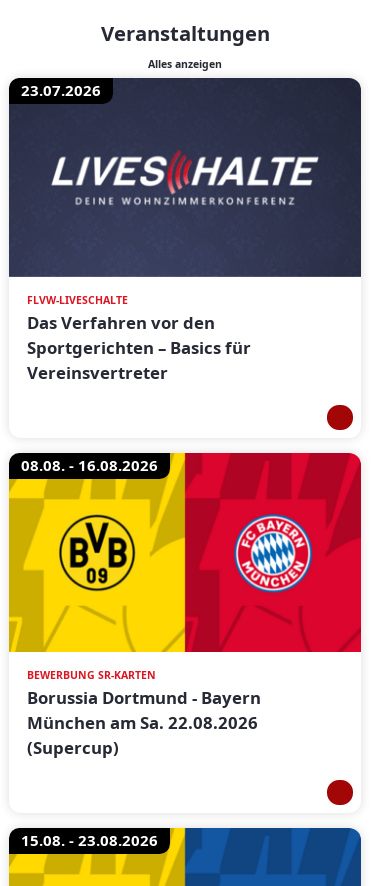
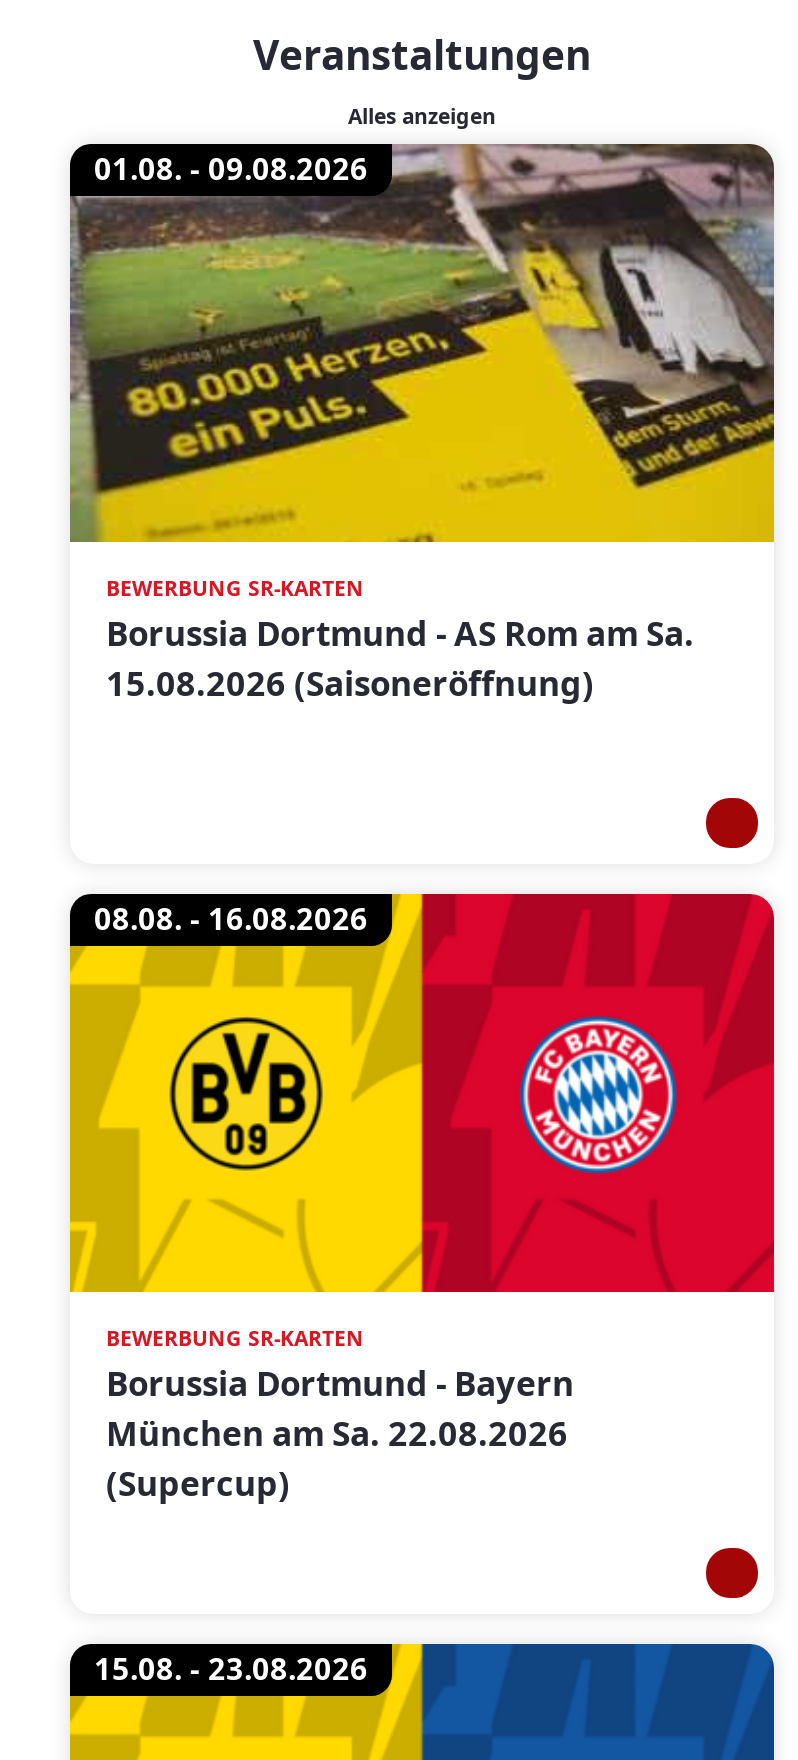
[8,77,362,278] [image] | 23.07.2026 -> [68,142,776,544] [image] | 01.08. - 09.08.2026
[27,293,251,384] FLVW-LIVESCHALTE | Das Verfahren vor den | Sportgerichten – Basics für | Vereinsvertreter -> [106,574,694,706] BEWERBUNG SR-KARTEN | Borussia Dortmund - AS Rom am Sa. | 15.08.2026 (Saisoneröffnung)

